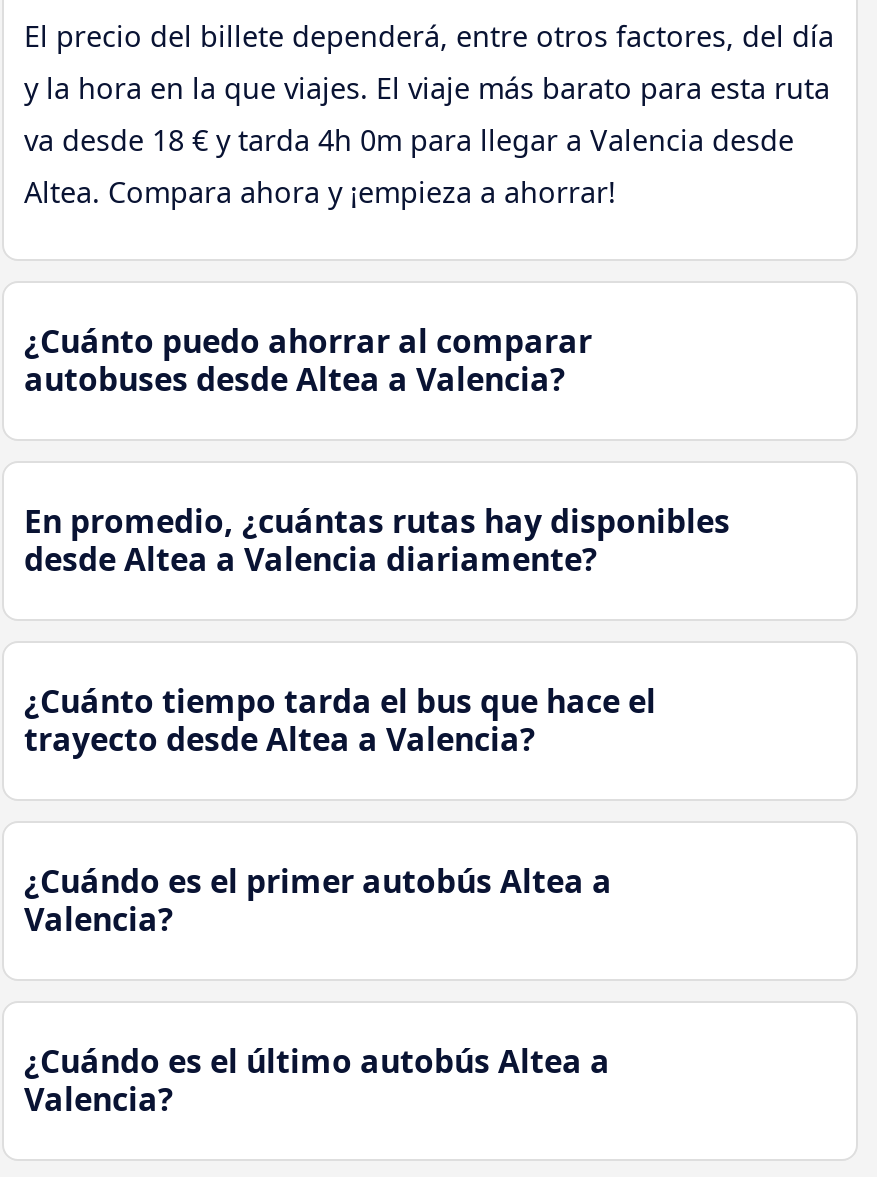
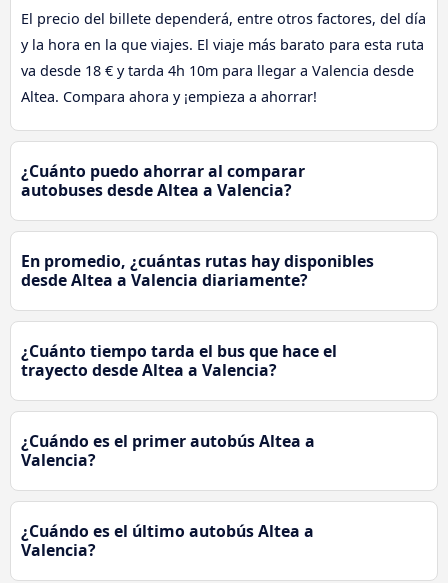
[24,120,794,158] va desde 18 € y tarda 4h 0m para llegar a Valencia desde -> [21,61,414,80] va desde 18 € y tarda 4h 10m para llegar a Valencia desde

